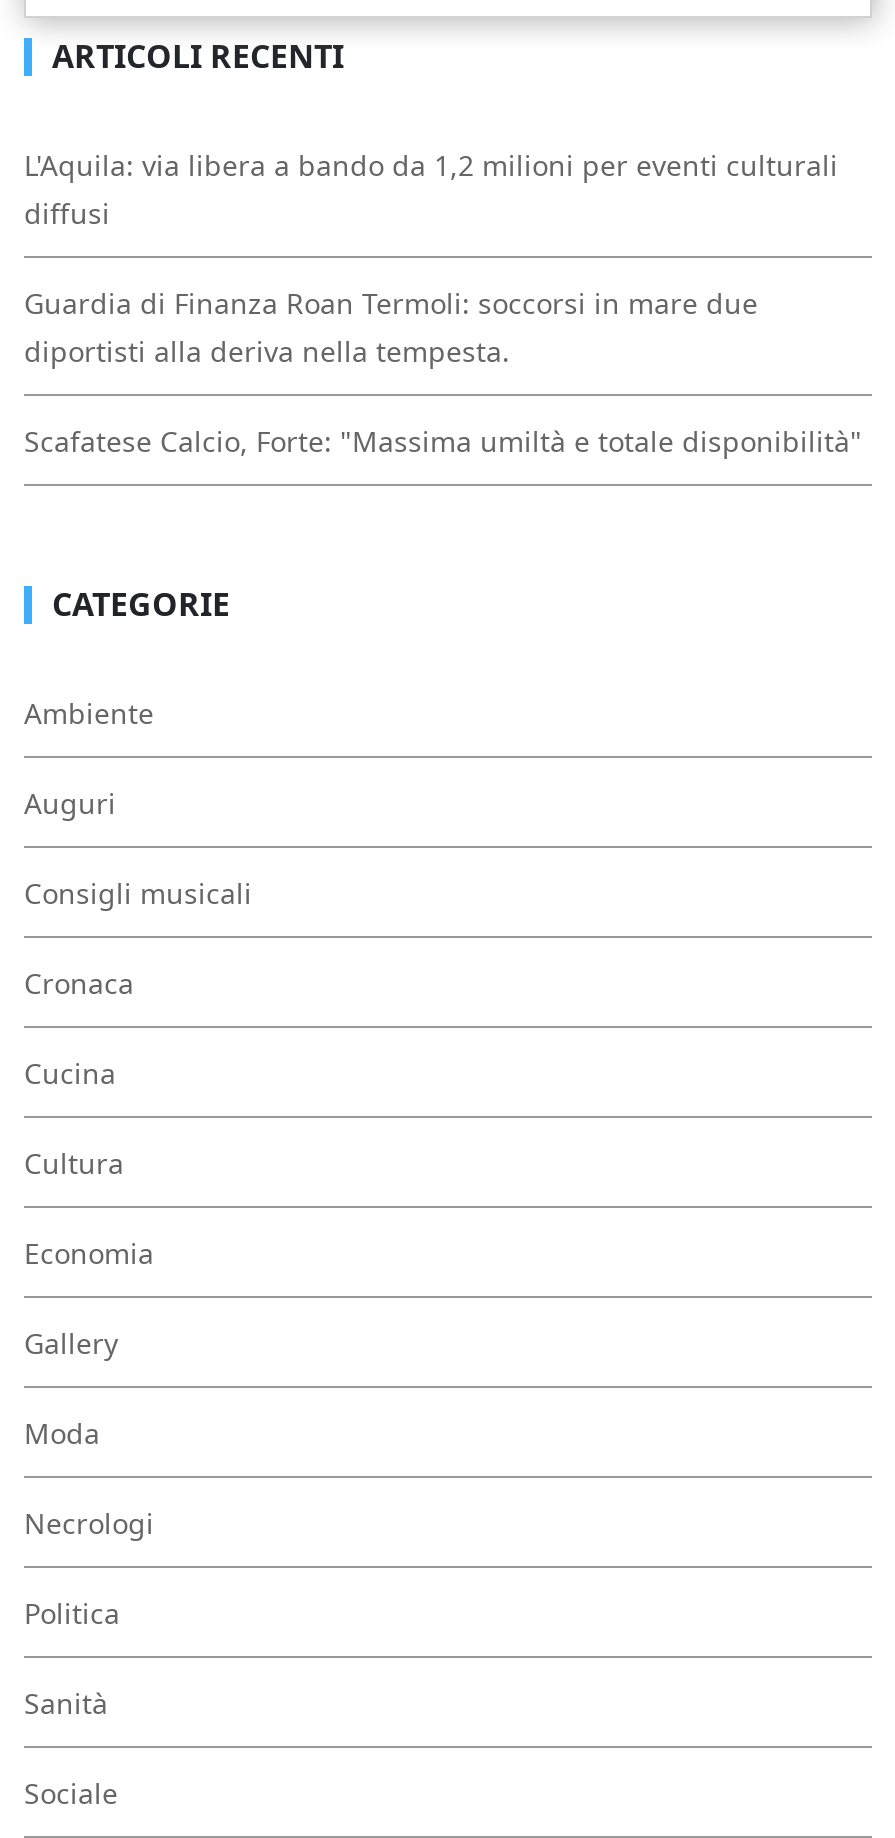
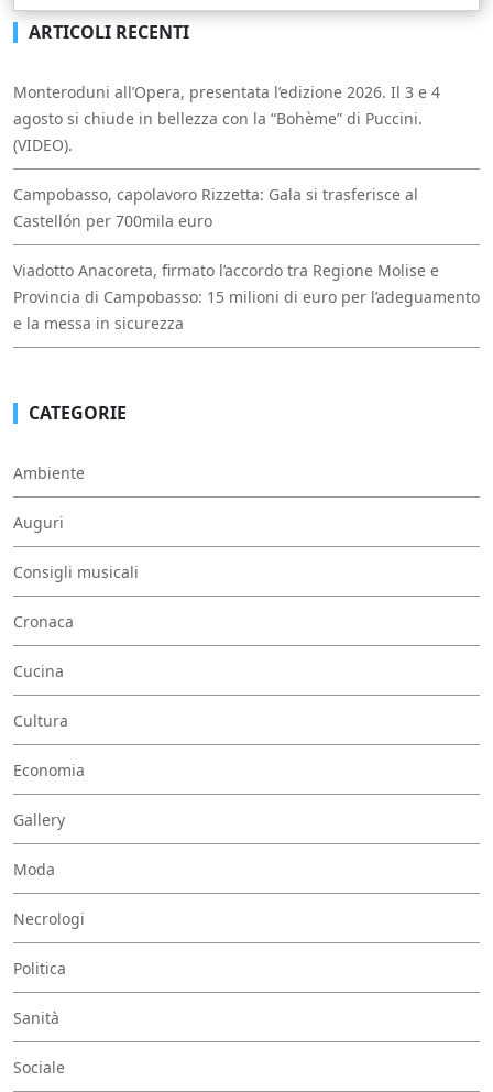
[24,145,838,231] L'Aquila: via libera a bando da 1,2 milioni per eventi culturali | diffusi -> [13,81,440,155] Monteroduni all’Opera, presentata l’edizione 2026. Il 3 e 4 | agosto si chiude in bellezza con la “Bohème” di Puccini. | (VIDEO).
[24,283,758,369] Guardia di Finanza Roan Termoli: soccorsi in mare due | diportisti alla deriva nella tempesta. -> [13,183,418,231] Campobasso, capolavoro Rizzetta: Gala si trasferisce al | Castellón per 700mila euro
[24,421,862,459] Scafatese Calcio, Forte: "Massima umiltà e totale disponibilità" -> [13,259,480,333] Viadotto Anacoreta, firmato l’accordo tra Regione Molise e | Provincia di Campobasso: 15 milioni di euro per l’adeguamento | e la messa in sicurezza

